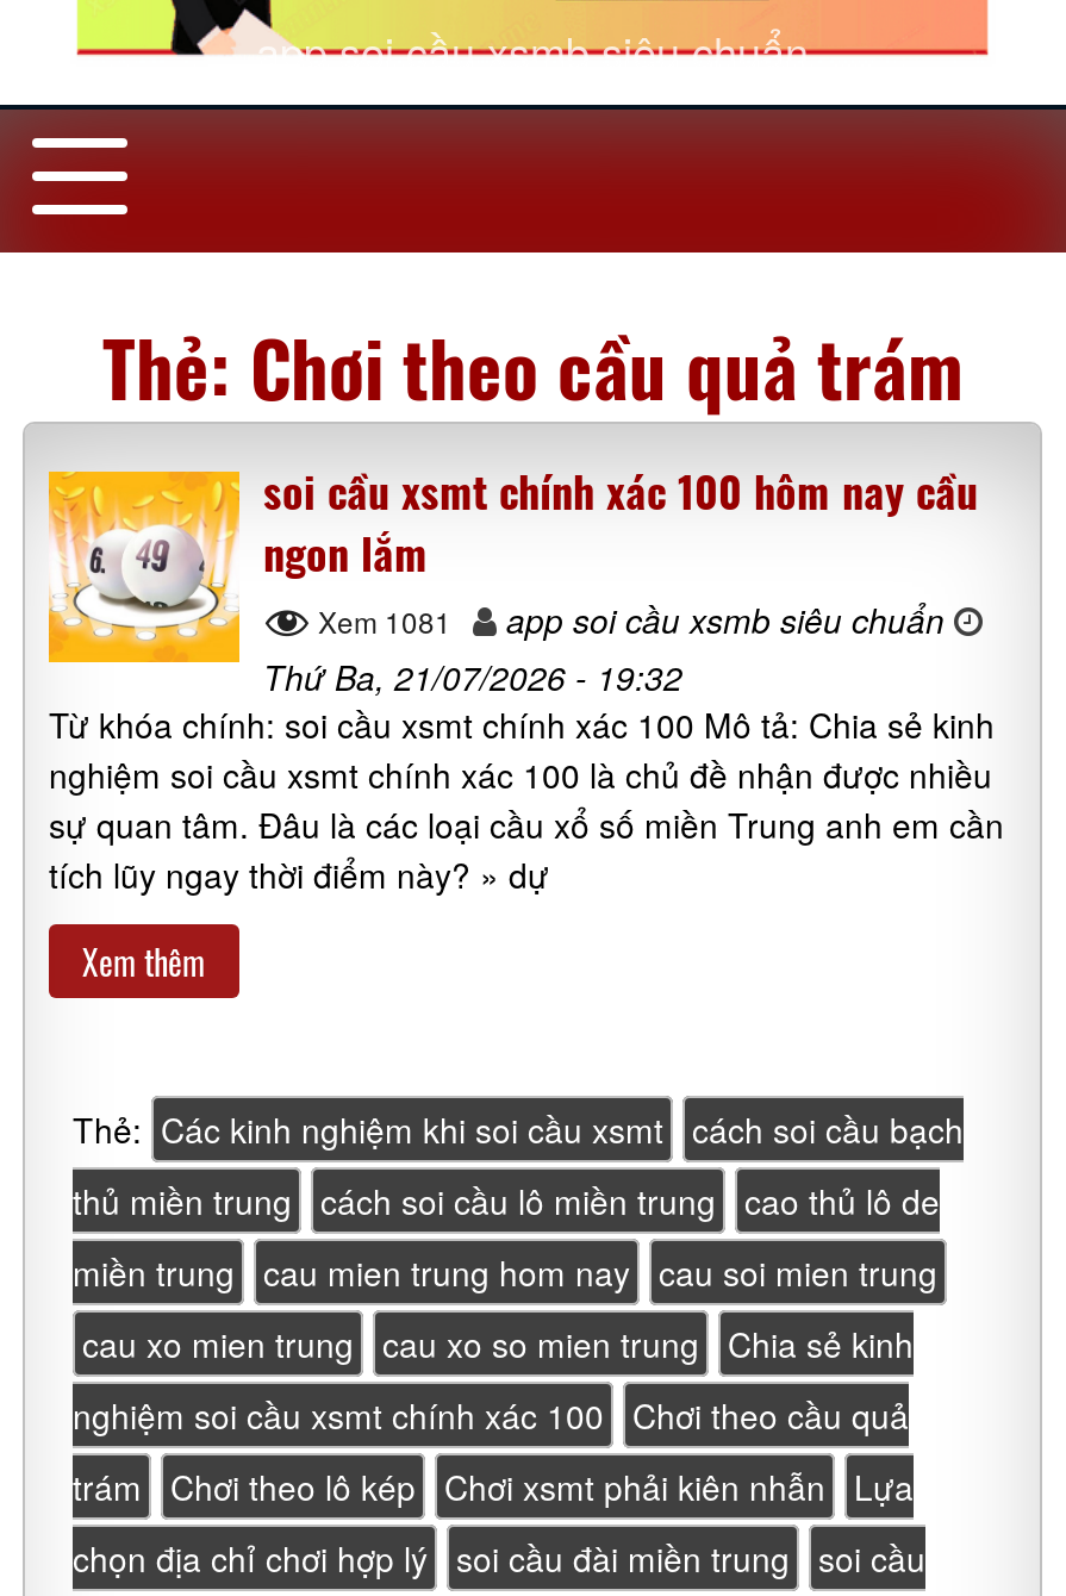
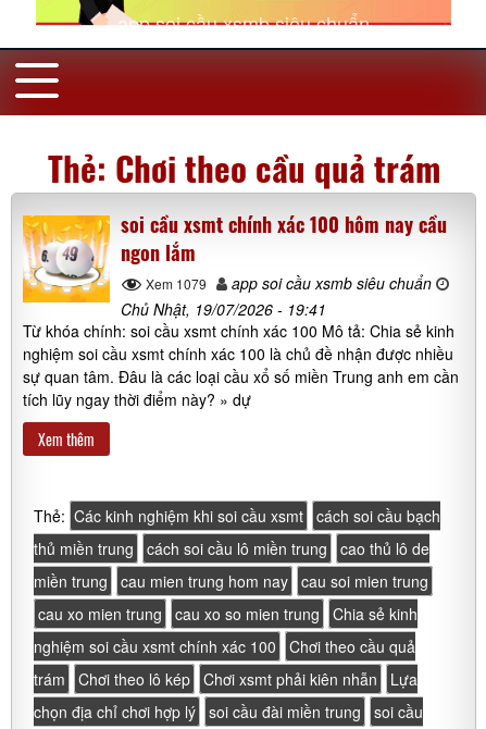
[318,596,945,643] Xem 1081 app soi cầu xsmb siêu chuẩn -> [146,272,432,294] Xem 1079 app soi cầu xsmb siêu chuẩn
[263,654,682,701] Thứ Ba, 21/07/2026 - 19:32 -> [121,299,326,320] Chủ Nhật, 19/07/2026 - 19:41

